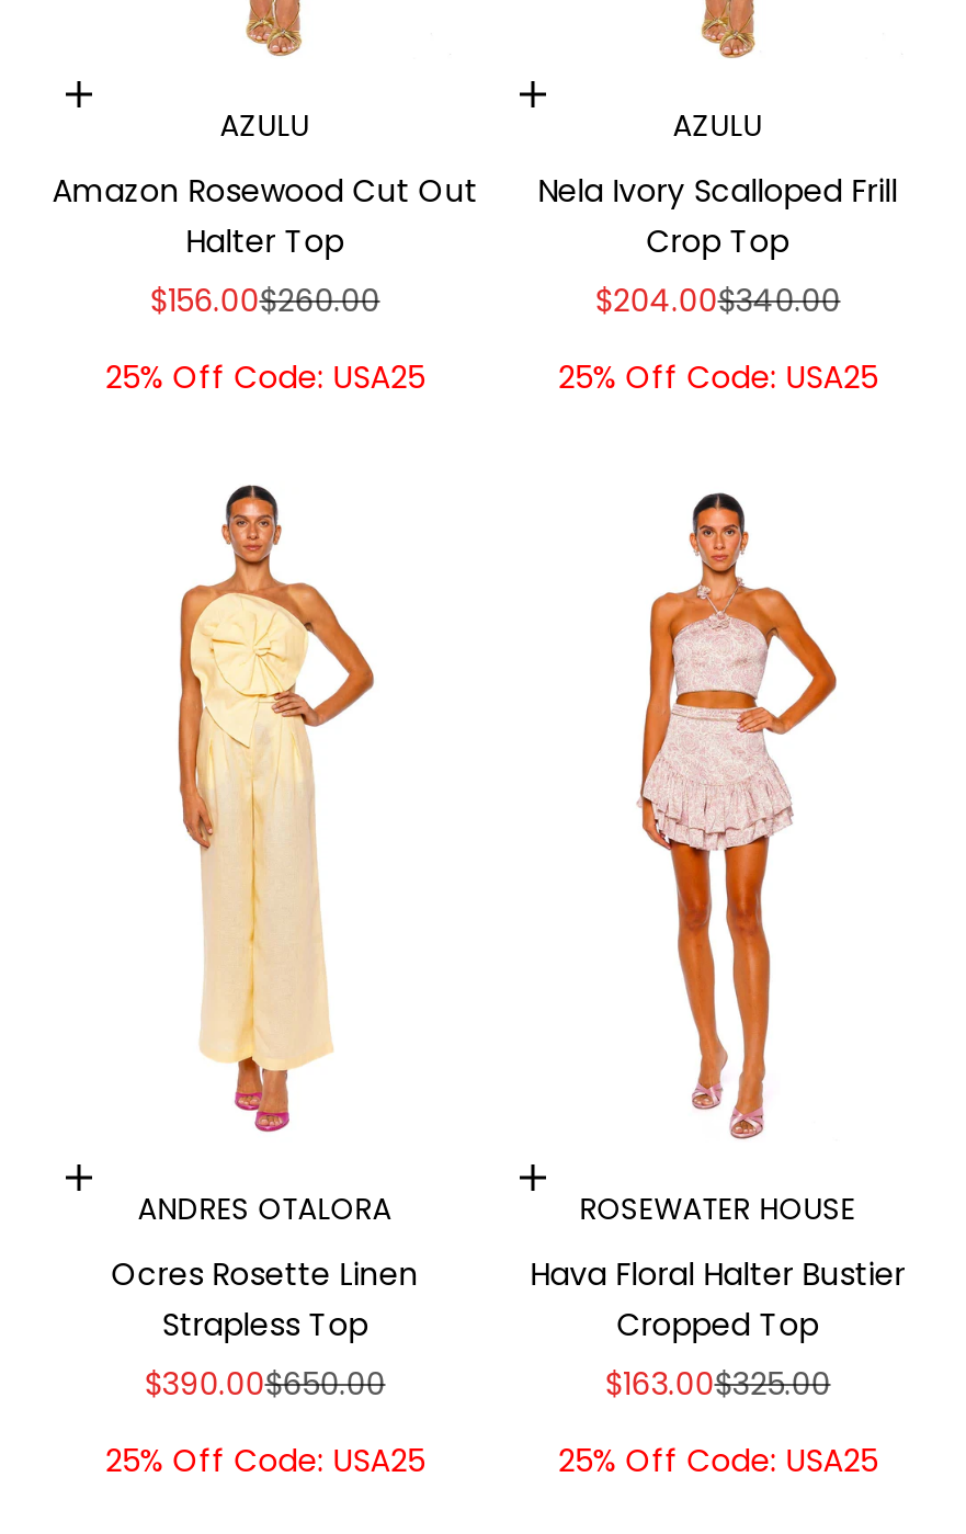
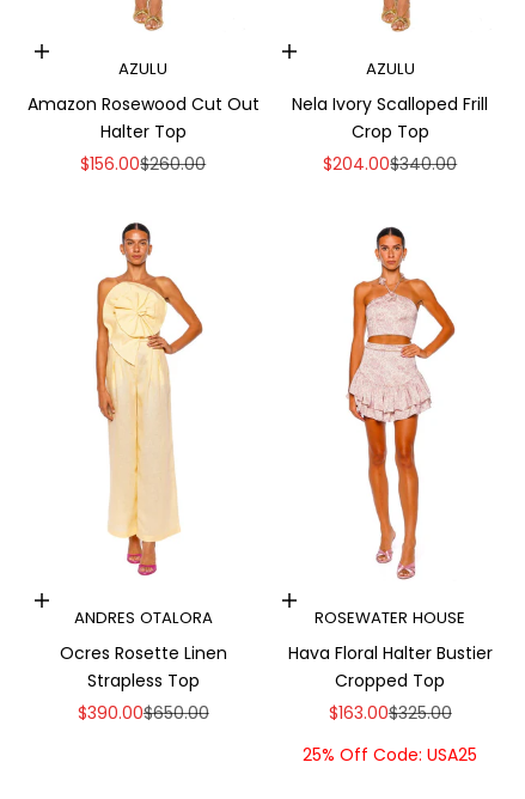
[105,355,425,399] 25% Off Code: USA25 -> none
[557,355,878,399] 25% Off Code: USA25 -> none
[105,1439,425,1483] 25% Off Code: USA25 -> none

